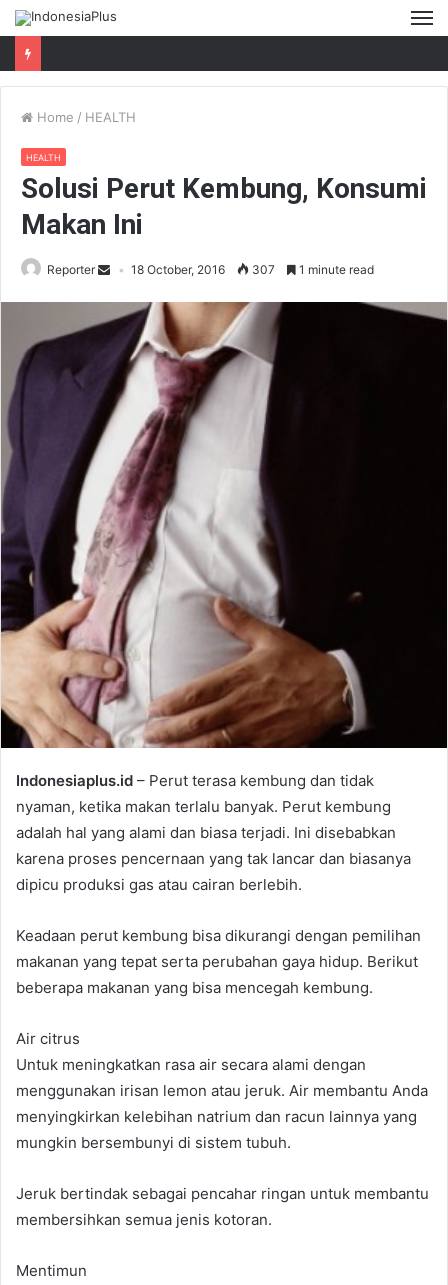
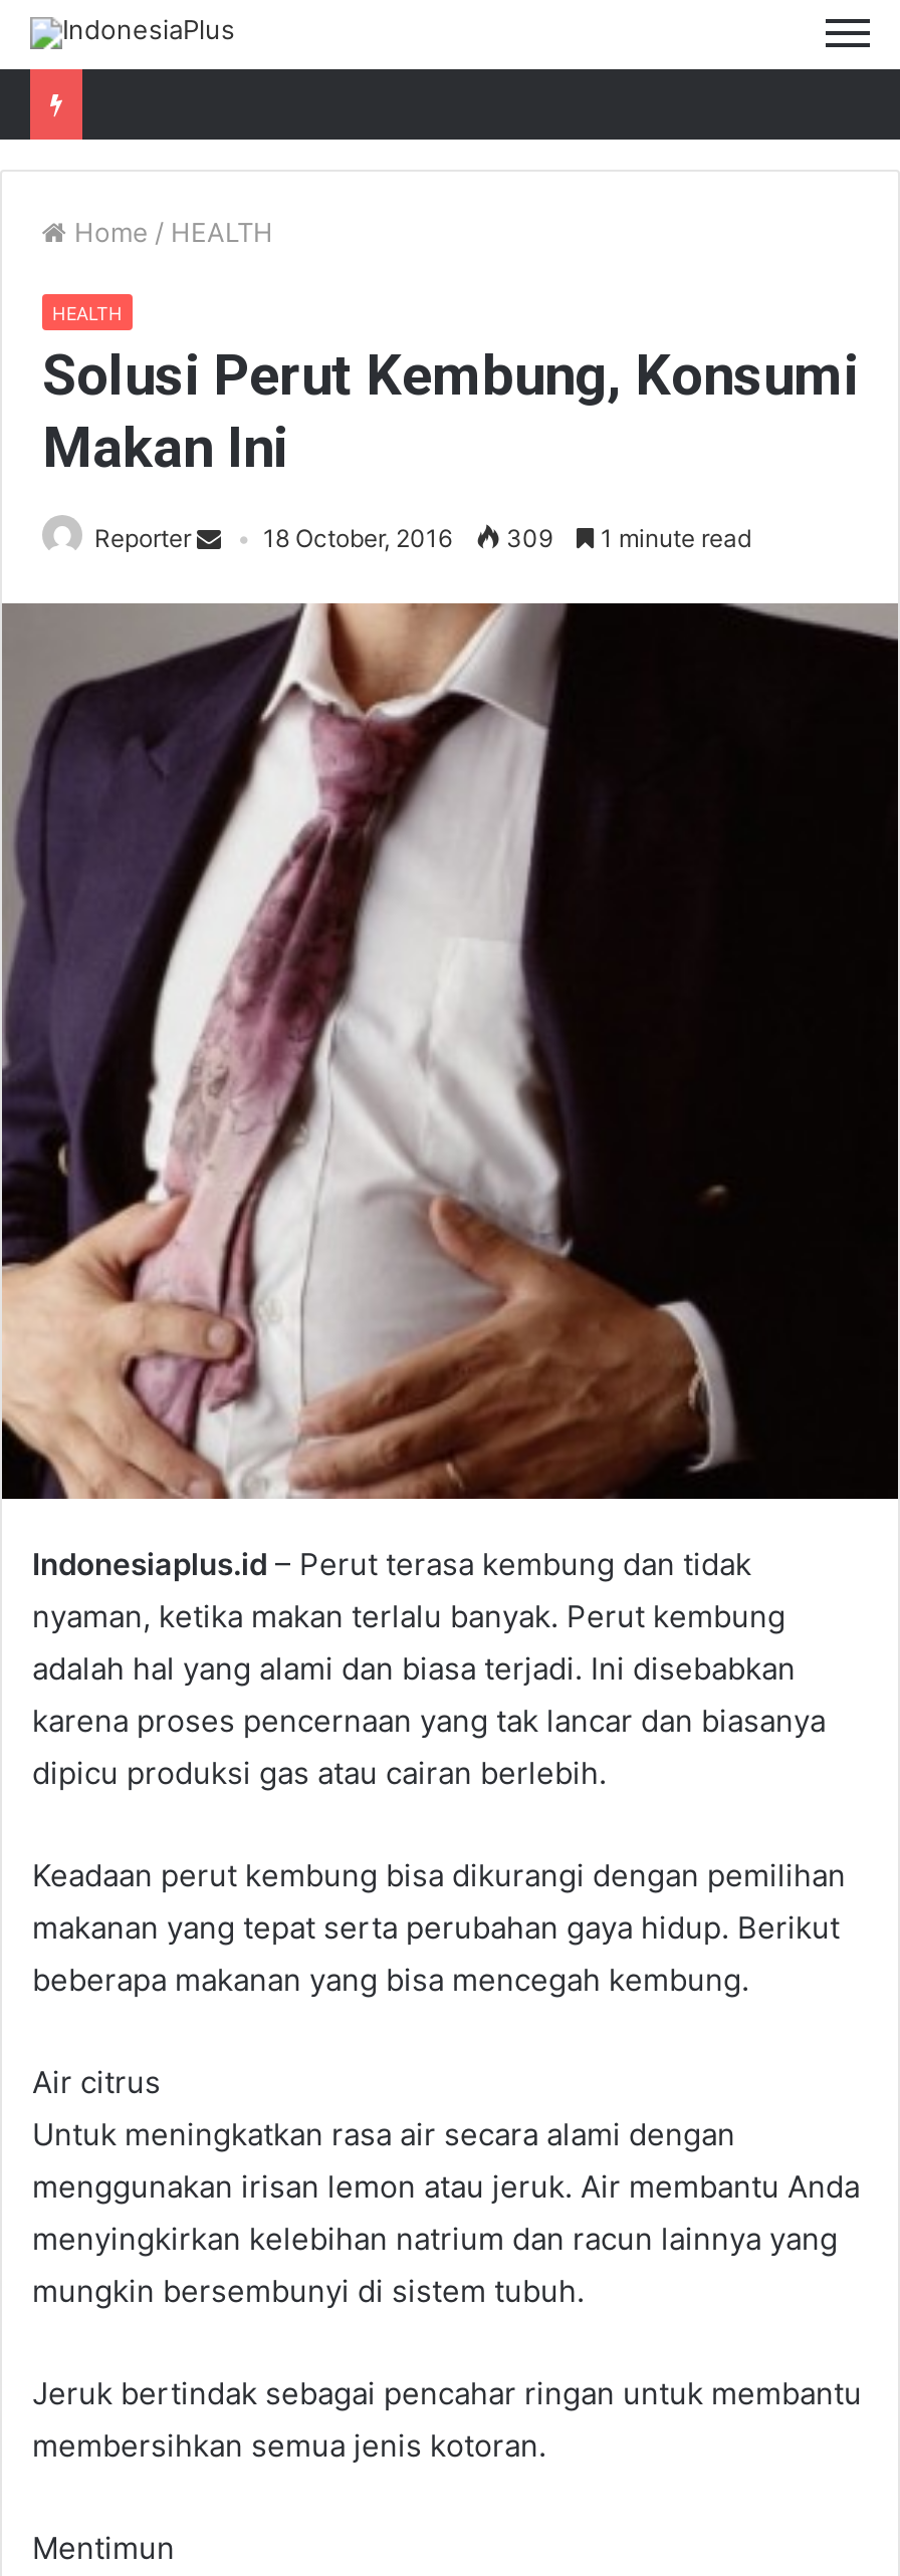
[131,262,374,277] 18 October, 2016 307 1 minute read -> [263,523,751,553] 18 October, 2016 309 1 minute read

